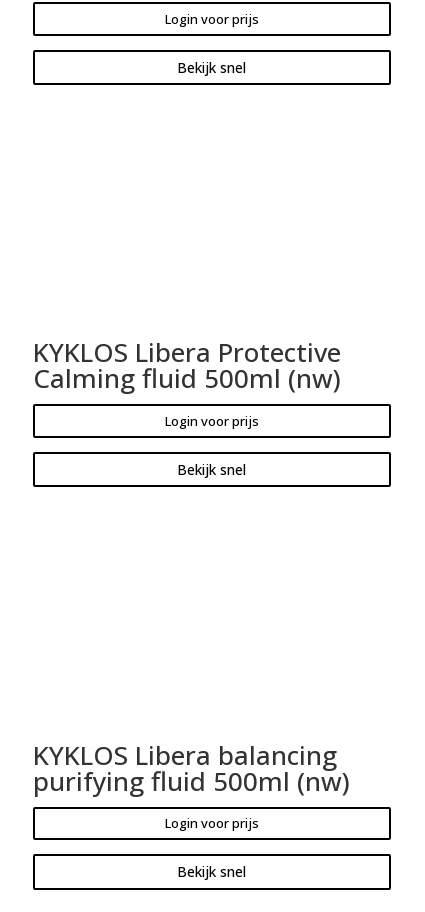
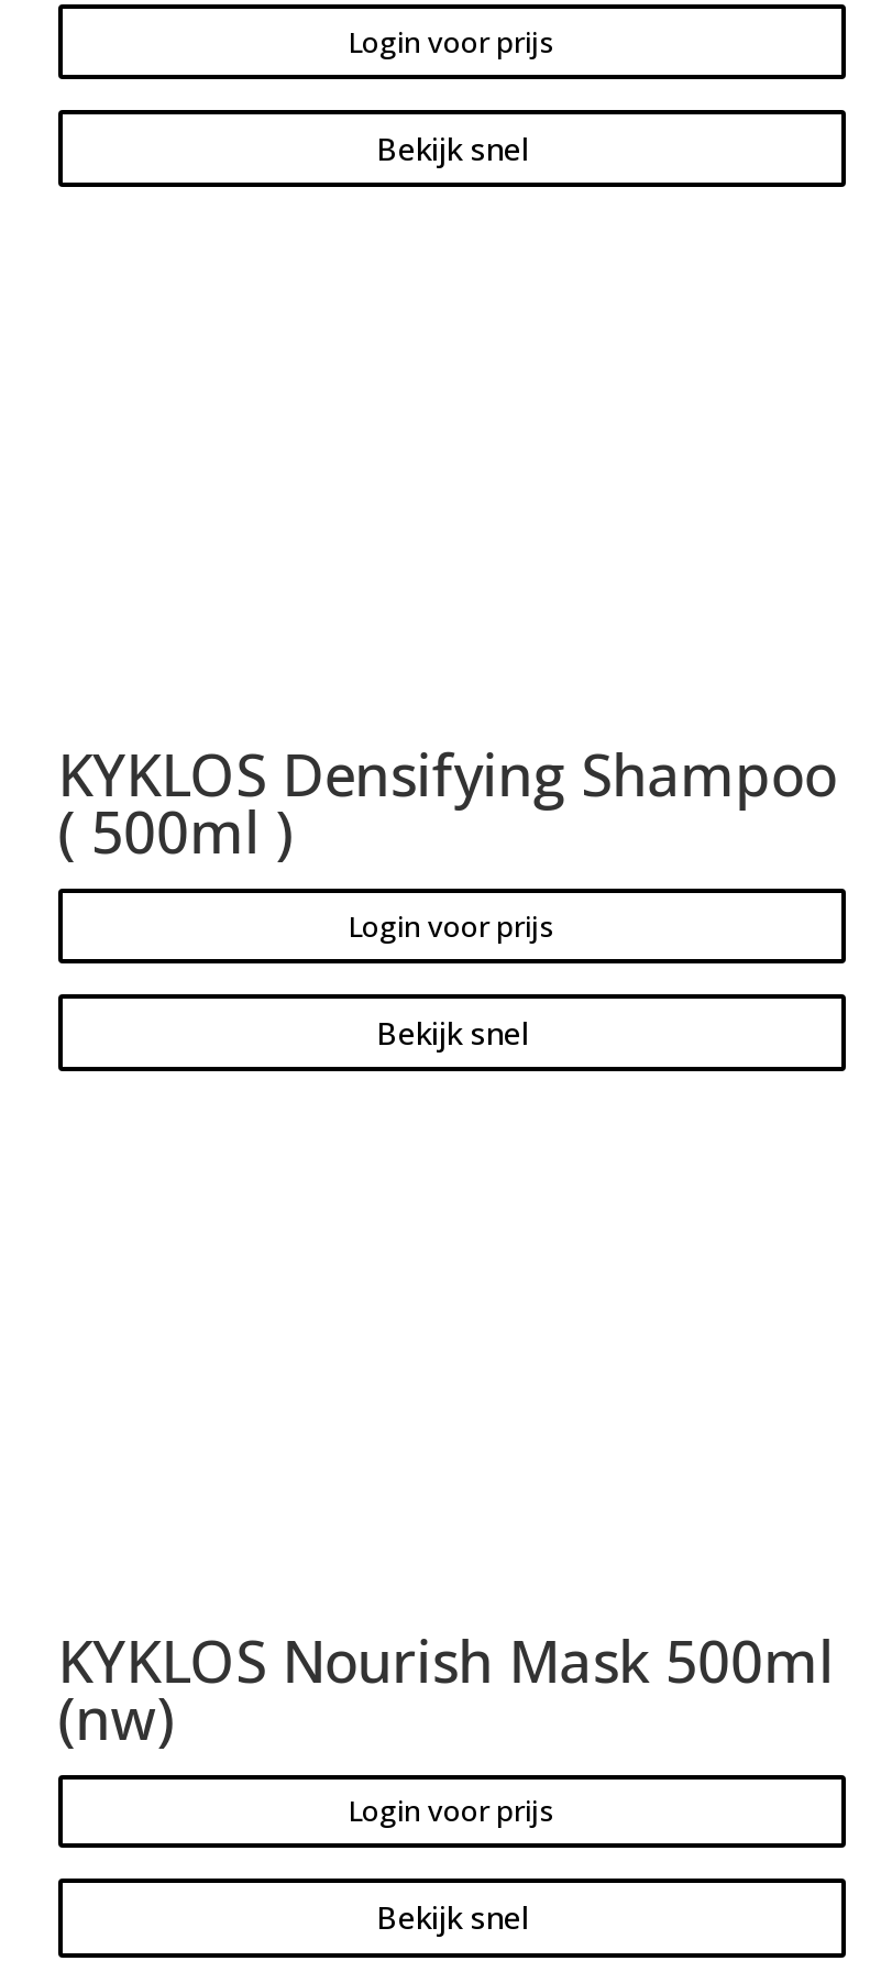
[33,334,341,396] KYKLOS Libera Protective | Calming fluid 500ml (nw) -> [58,735,837,871] KYKLOS Densifying Shampoo | ( 500ml )
[33,736,350,798] KYKLOS Libera balancing | purifying fluid 500ml (nw) -> [58,1620,834,1756] KYKLOS Nourish Mask 500ml | (nw)

